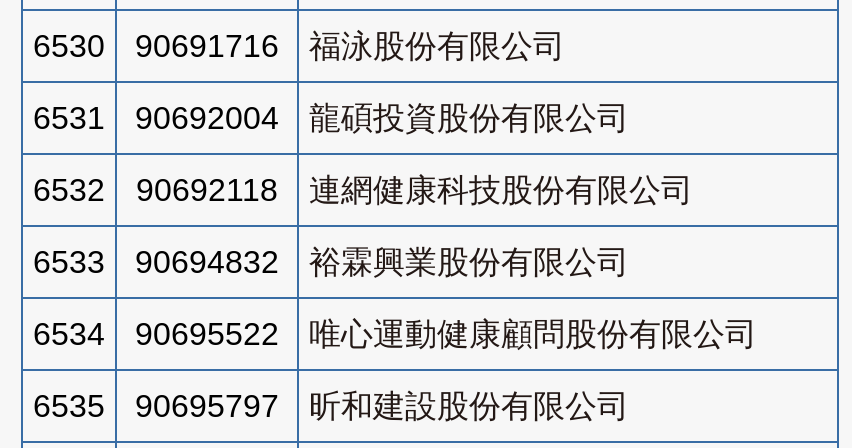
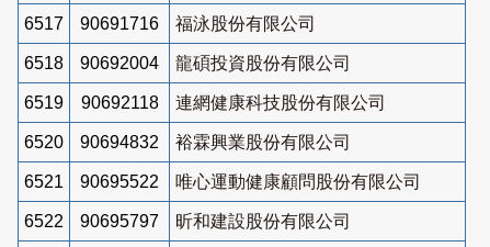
[33,29,565,63] 6530 90691716 福泳股份有限公司 -> [24,14,316,33] 6517 90691716 福泳股份有限公司
[33,101,629,135] 6531 90692004 龍碩投資股份有限公司 -> [24,54,351,72] 6518 90692004 龍碩投資股份有限公司
[33,173,693,207] 6532 90692118 連網健康科技股份有限公司 -> [24,93,386,112] 6519 90692118 連網健康科技股份有限公司
[33,245,629,279] 6533 90694832 裕霖興業股份有限公司 -> [24,133,351,151] 6520 90694832 裕霖興業股份有限公司
[33,317,757,351] 6534 90695522 唯心運動健康顧問股份有限公司 -> [24,172,421,191] 6521 90695522 唯心運動健康顧問股份有限公司
[33,389,629,423] 6535 90695797 昕和建設股份有限公司 -> [24,212,351,230] 6522 90695797 昕和建設股份有限公司

